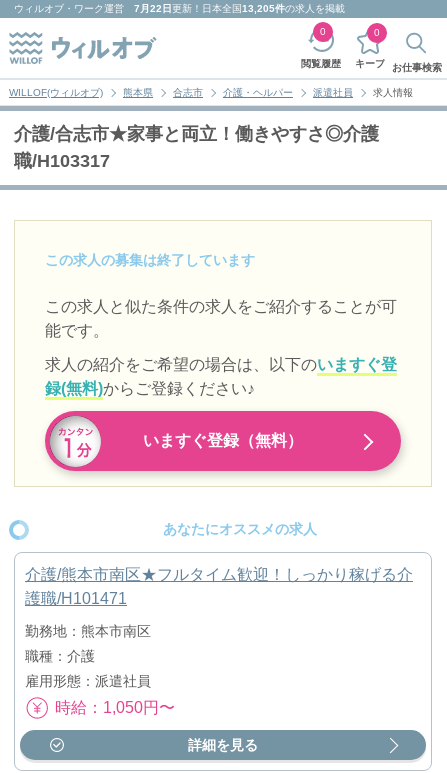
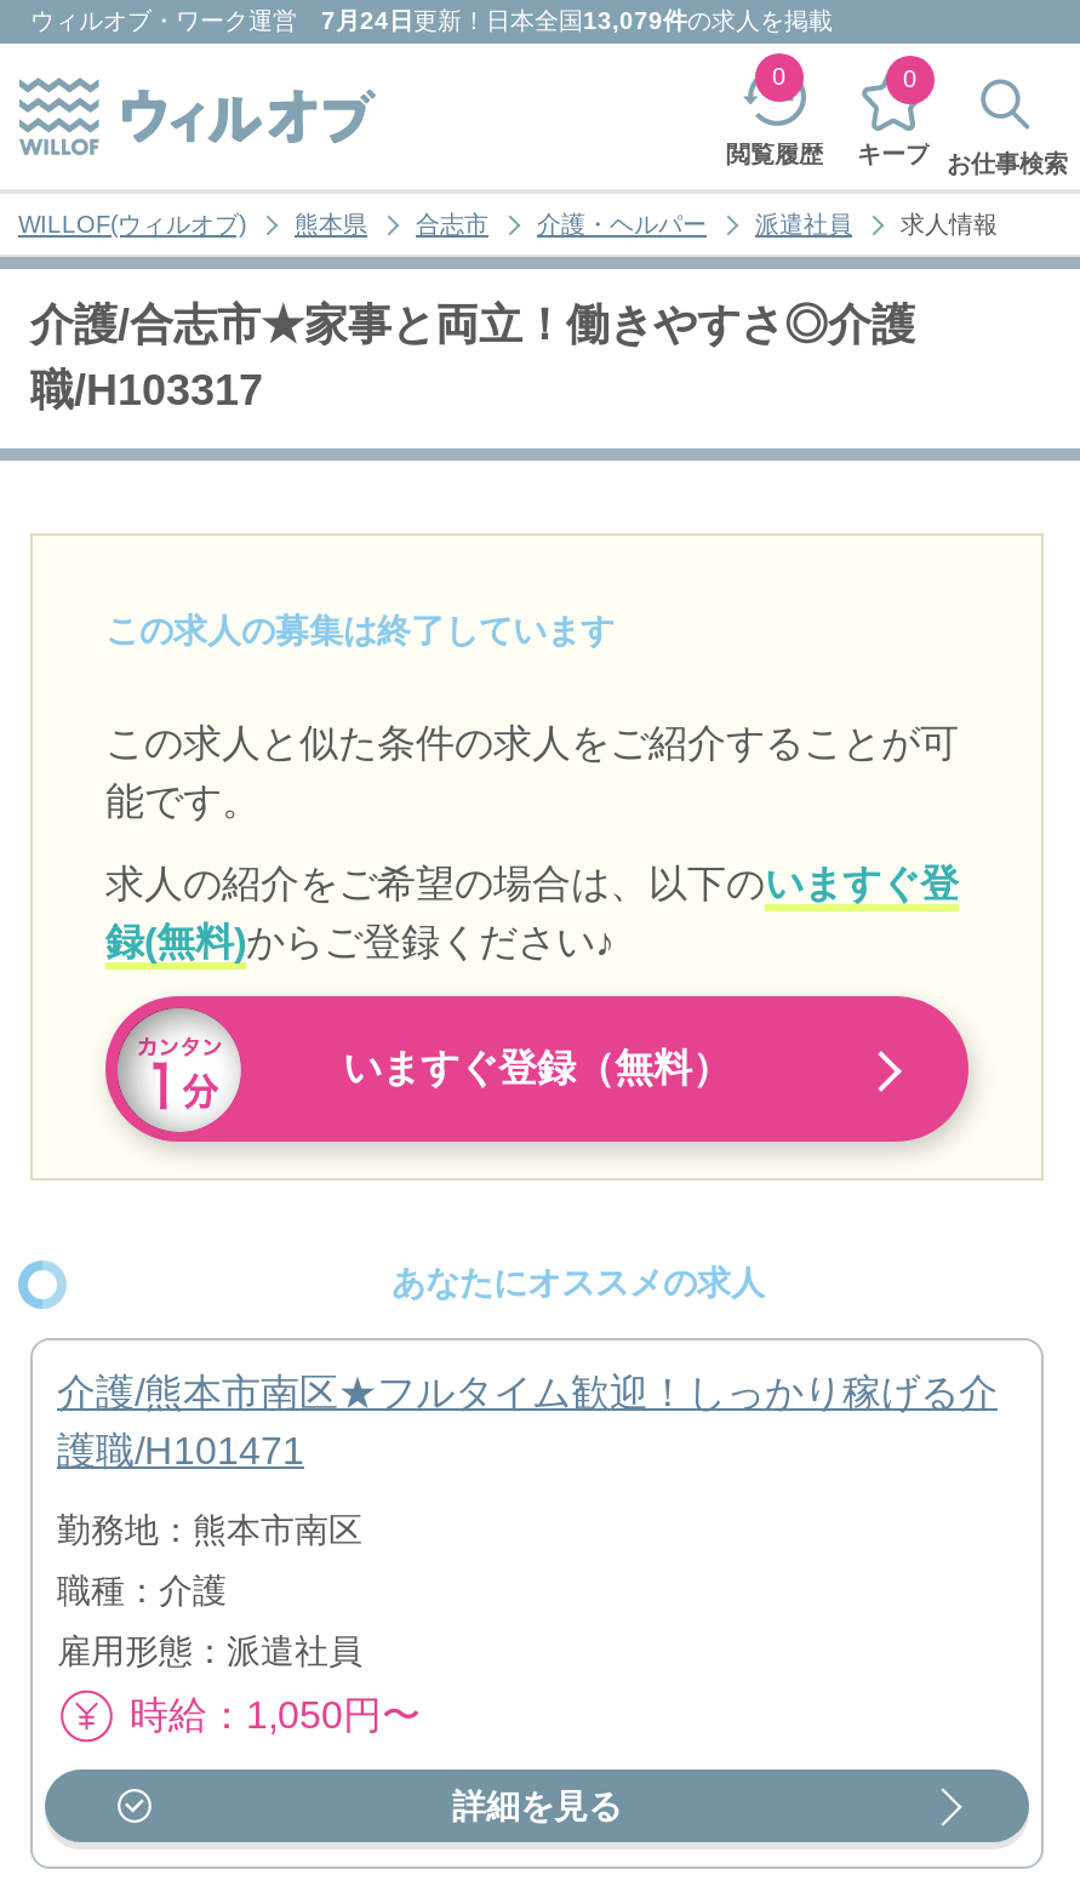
[14,3,345,14] ウィルオブ・ワーク運営7月22日更新！日本全国13,205件の求人を掲載 -> [30,7,833,34] ウィルオブ・ワーク運営7月24日更新！日本全国13,079件の求人を掲載

